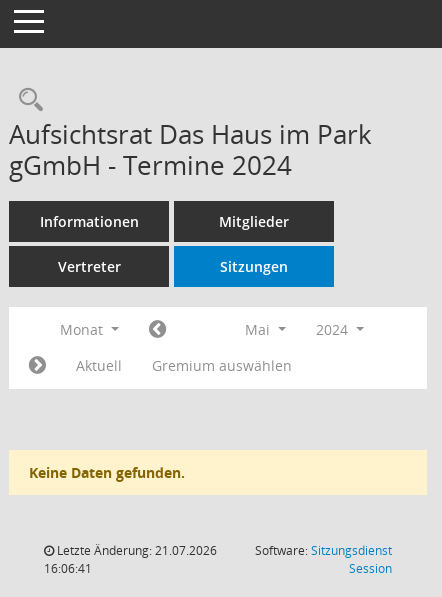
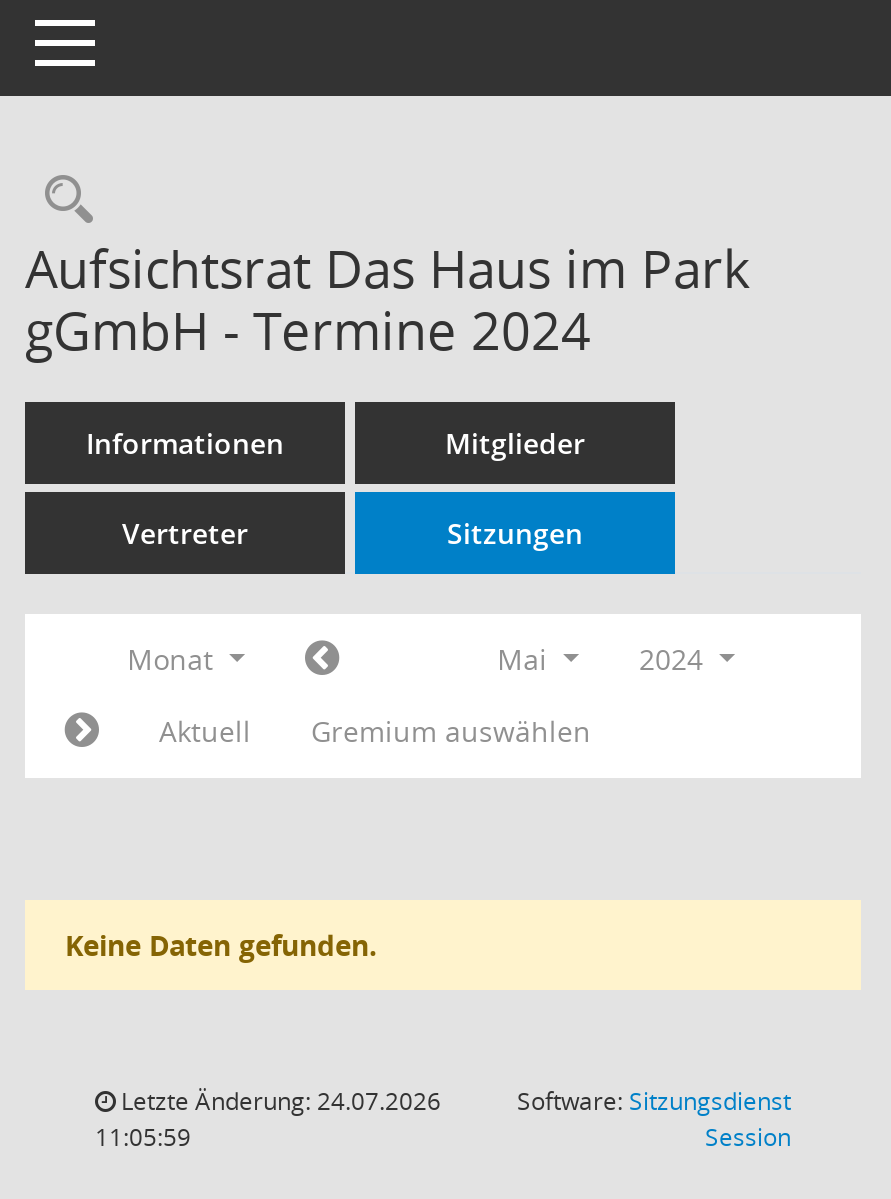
[54,542,217,559] Letzte Änderung: 21.07.2026 -> [115,1084,441,1118] Letzte Änderung: 24.07.2026
[44,560,92,577] 16:06:41 -> [95,1120,191,1154] 11:05:59

